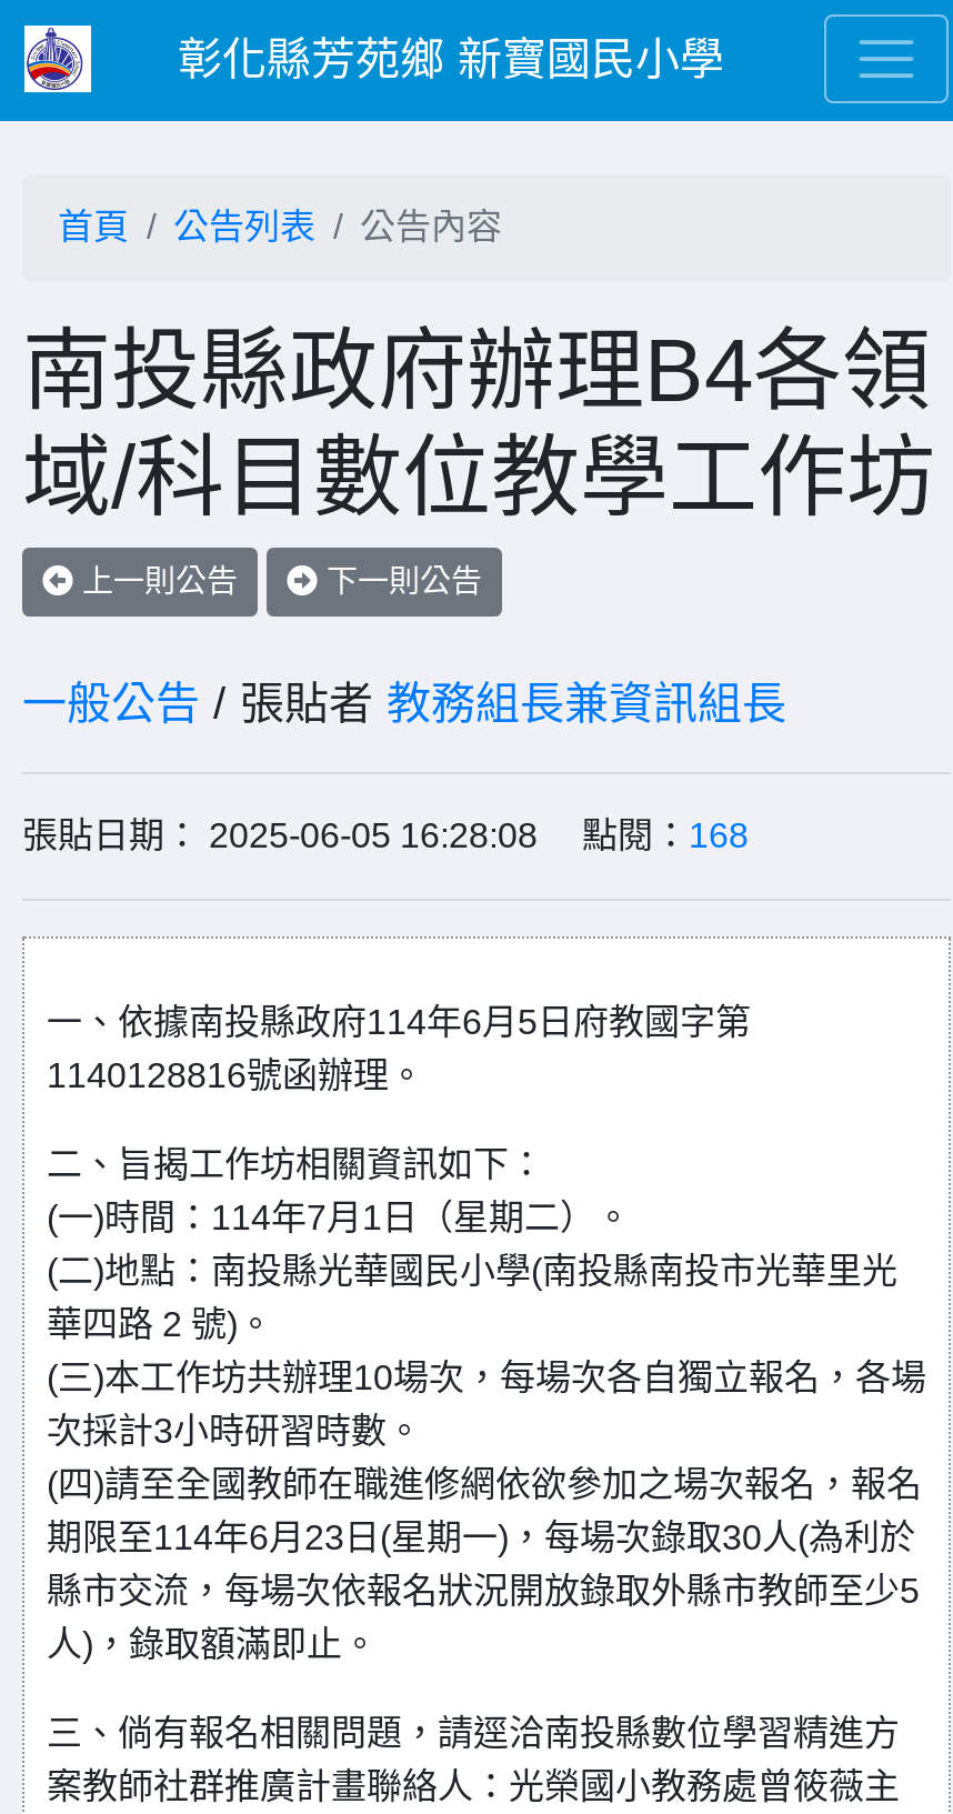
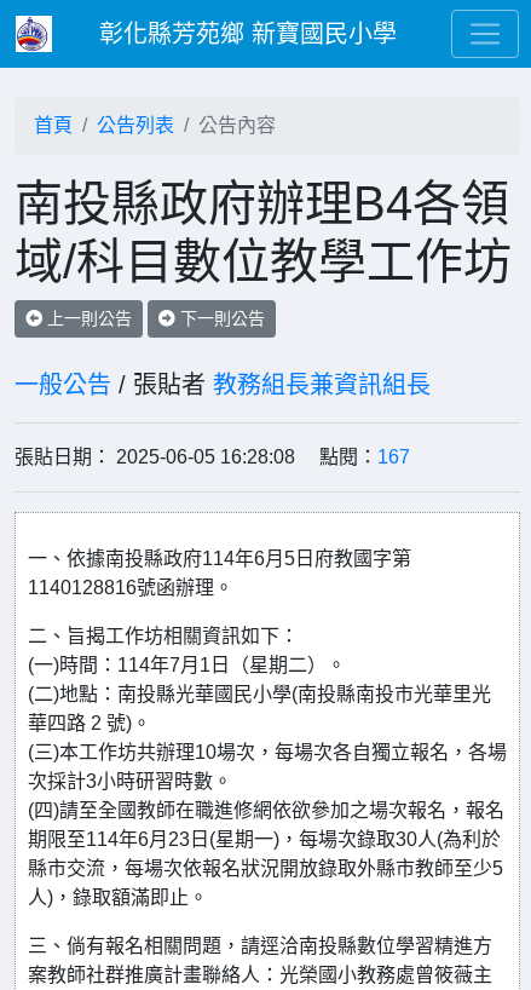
[22,816,749,854] 張貼日期： 2025-06-05 16:28:08 點閱：168 -> [15,447,410,467] 張貼日期： 2025-06-05 16:28:08 點閱：167

